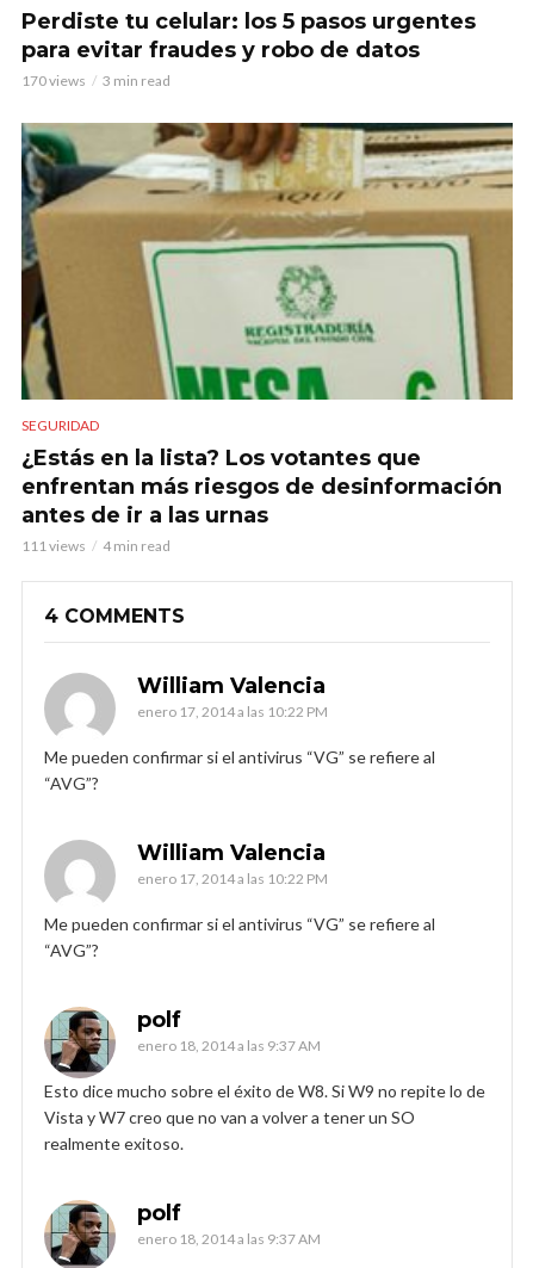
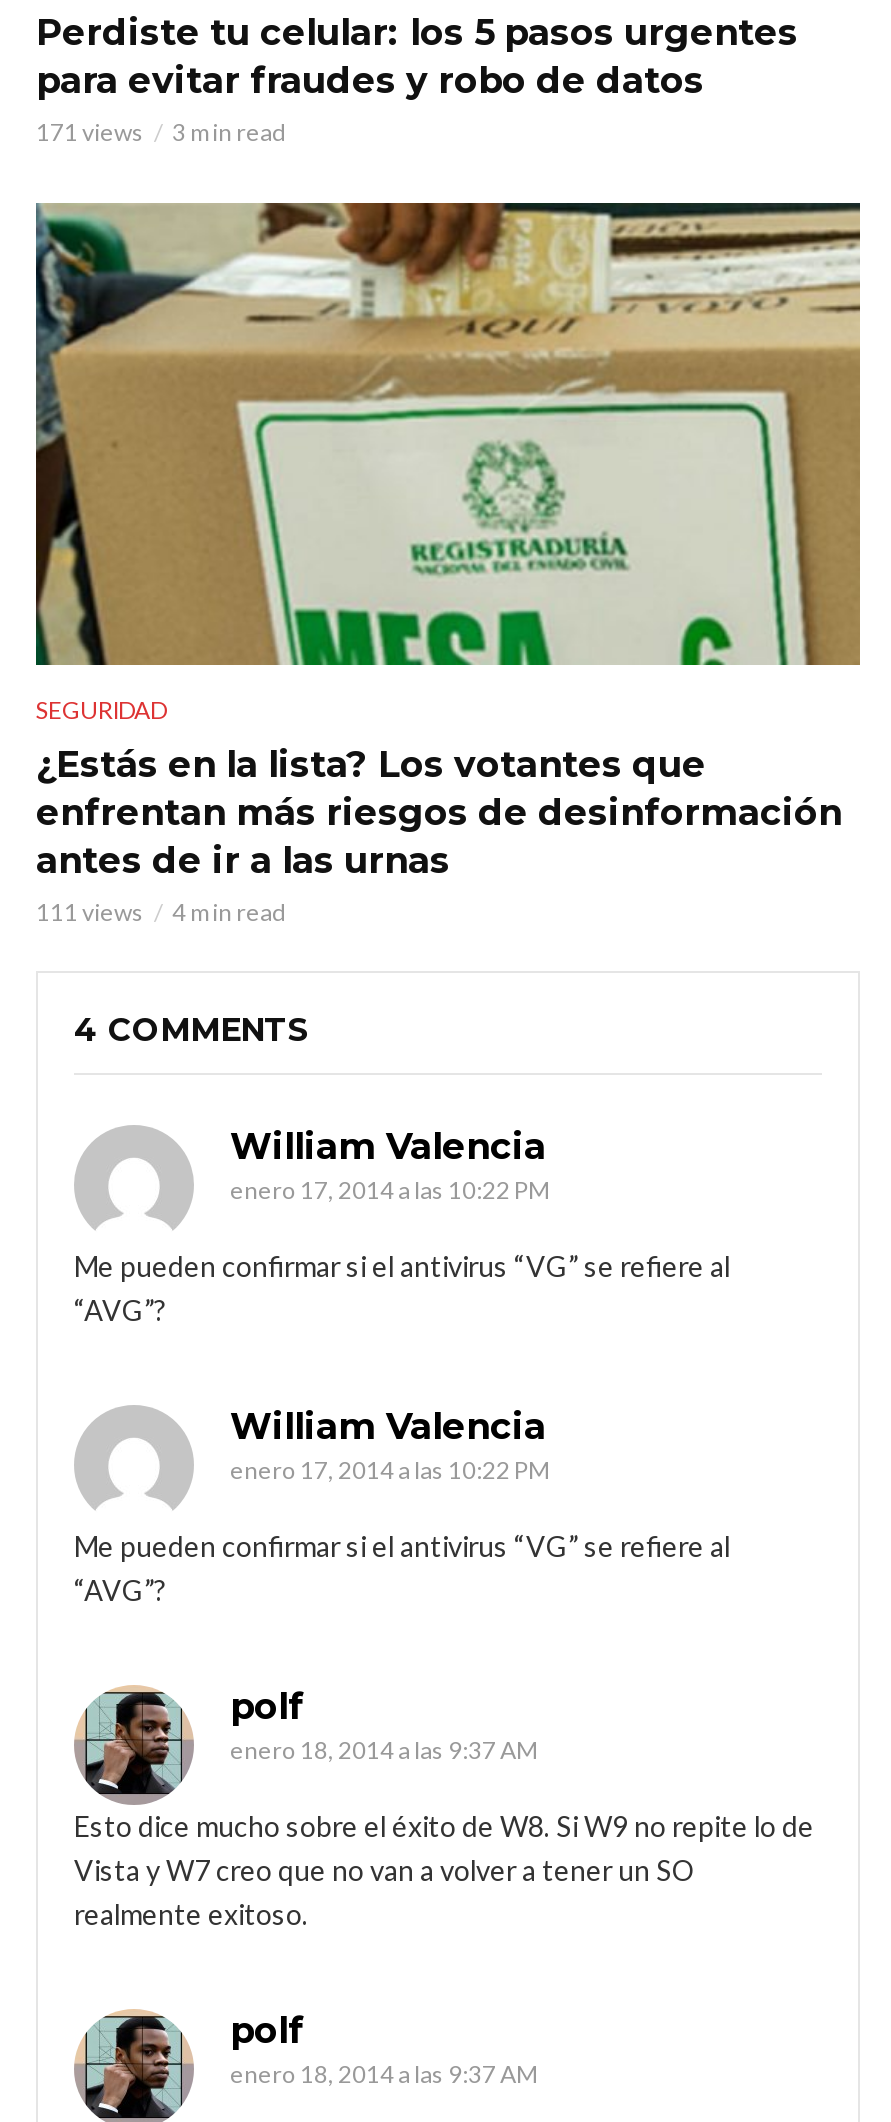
[21,72,171,89] 170 views 3 min read -> [36,117,286,147] 171 views 3 min read

